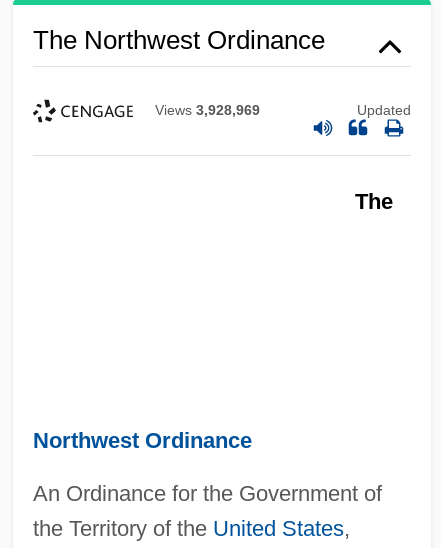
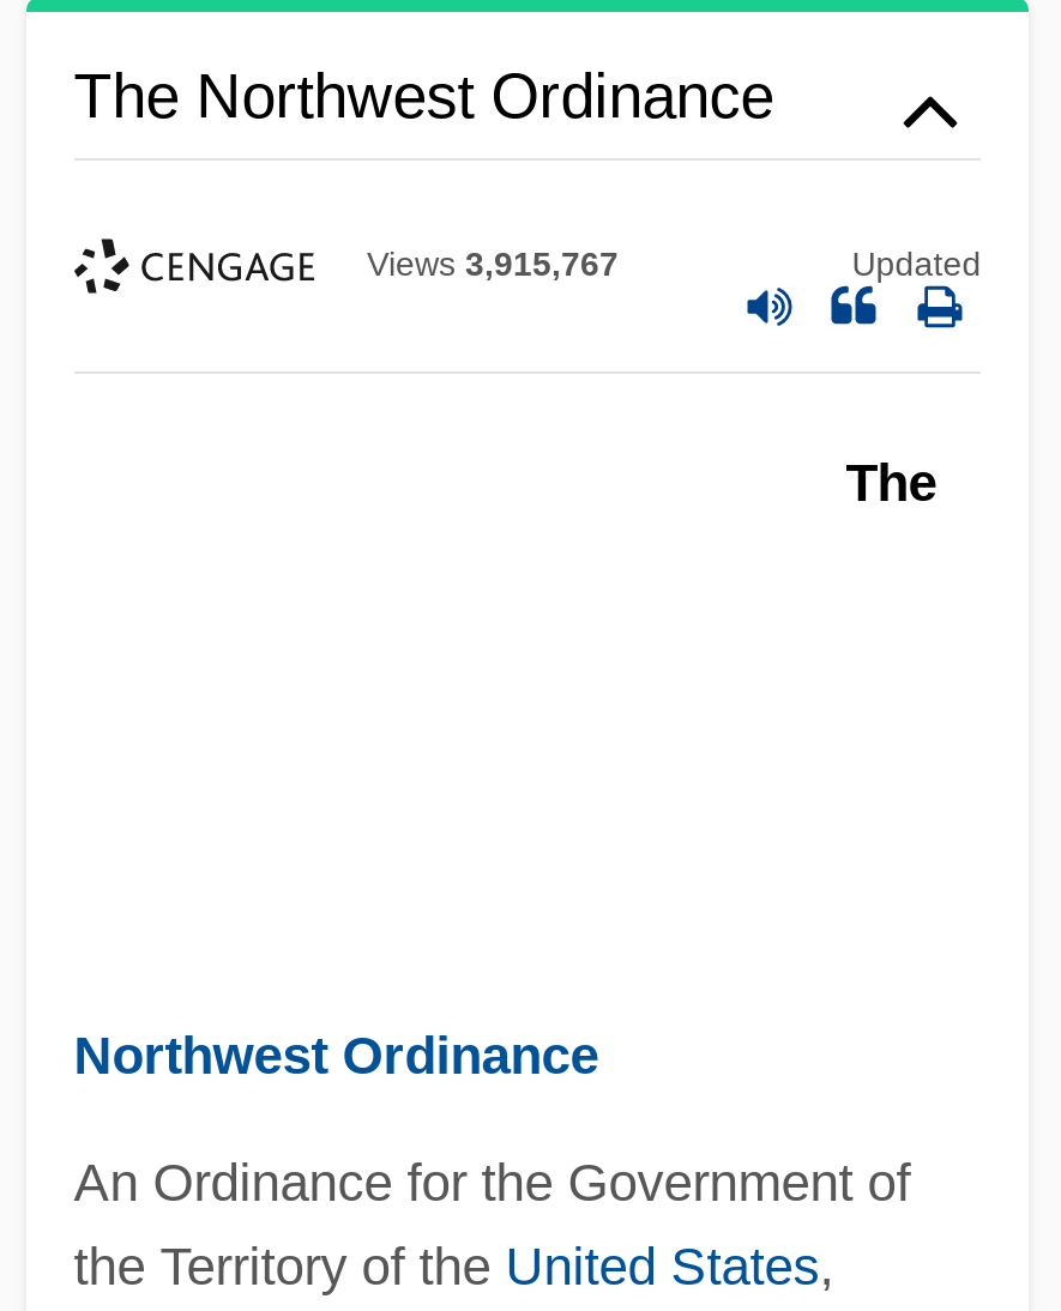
[155,102,260,118] Views 3,928,969 -> [367,246,619,284] Views 3,915,767

